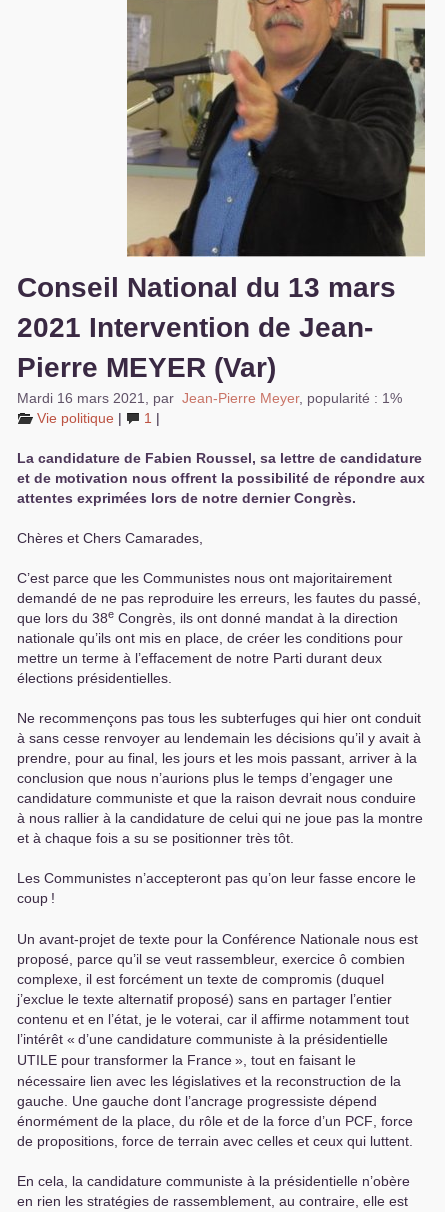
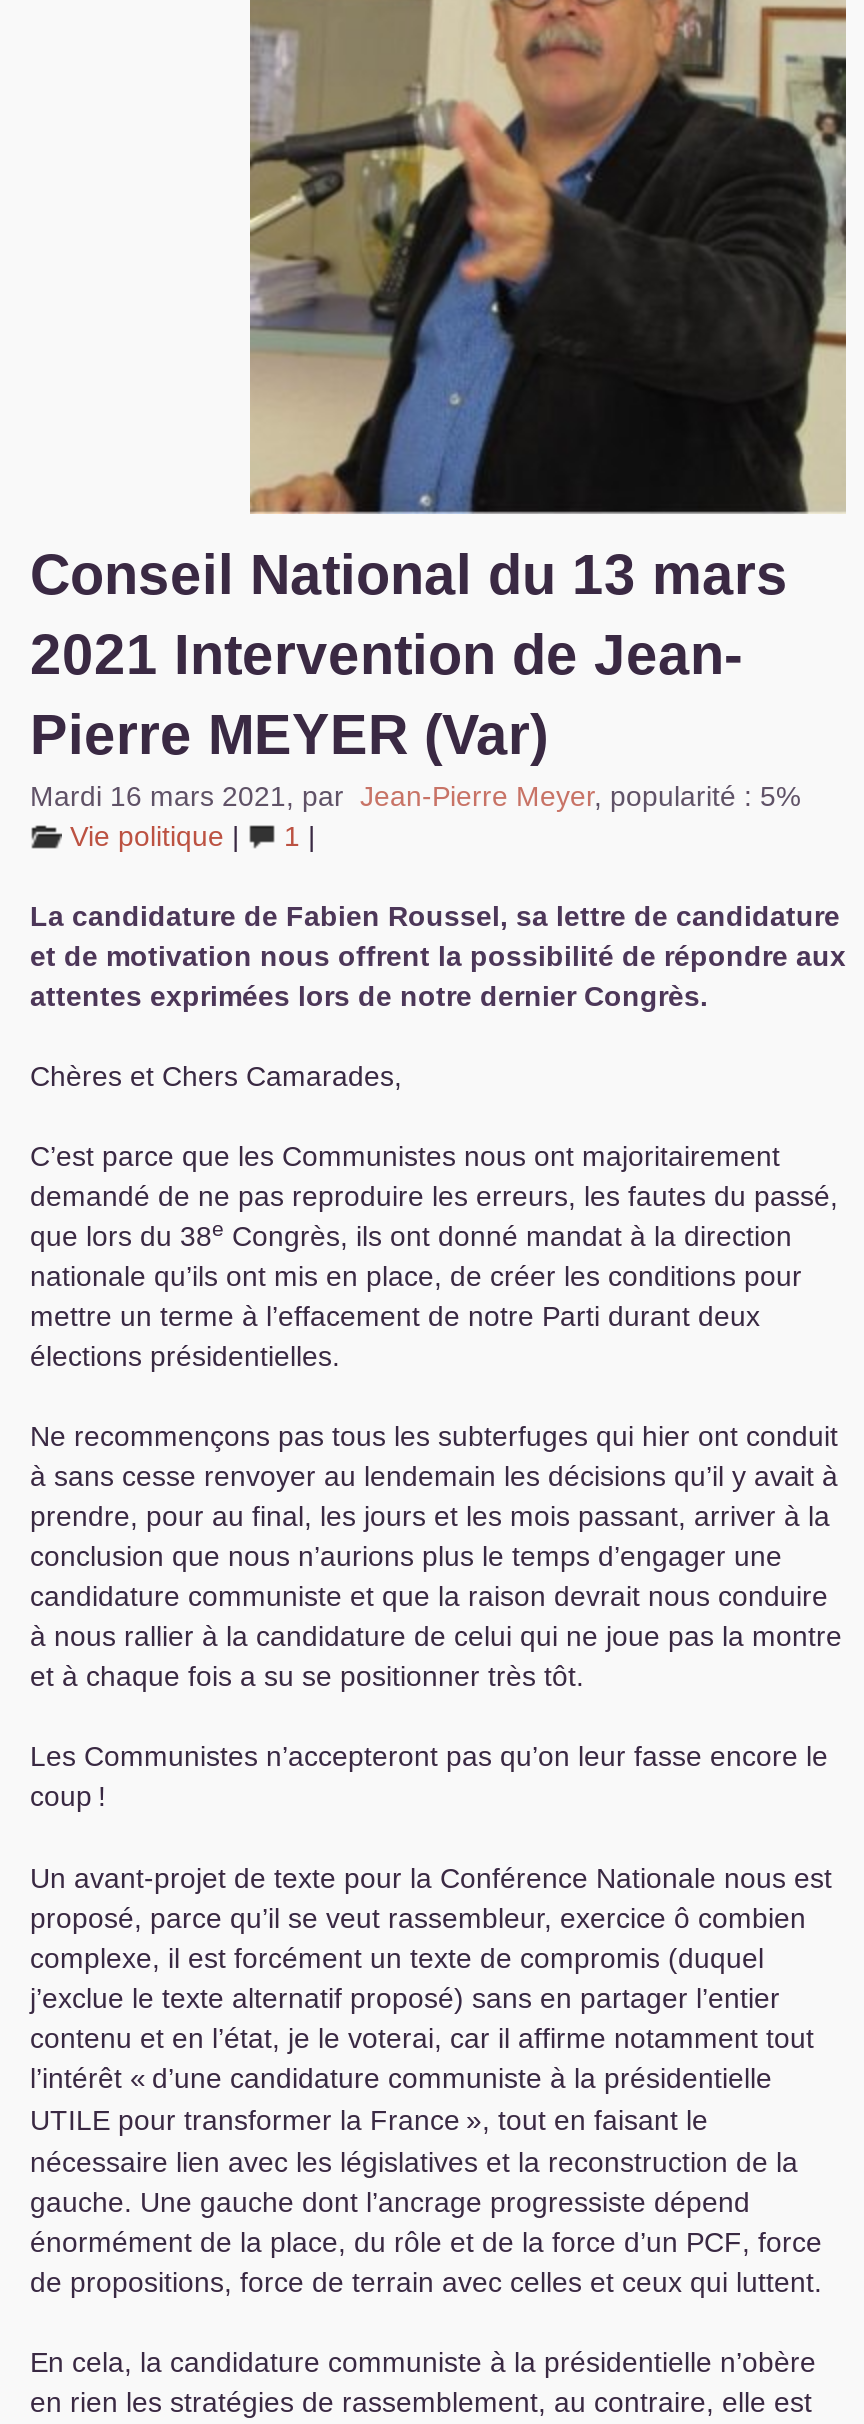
[17,390,402,406] Mardi 16 mars 2021, par Jean-Pierre Meyer, popularité : 1% -> [30,780,800,812] Mardi 16 mars 2021, par Jean-Pierre Meyer, popularité : 5%

